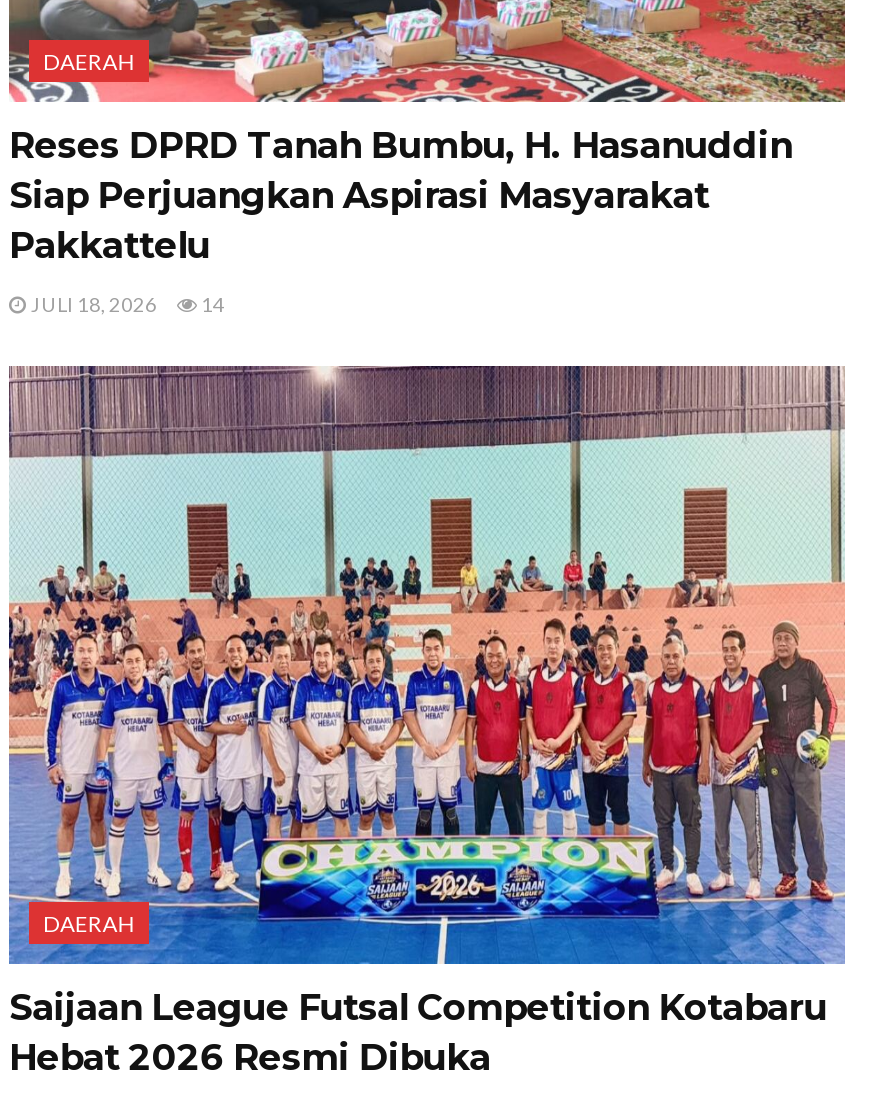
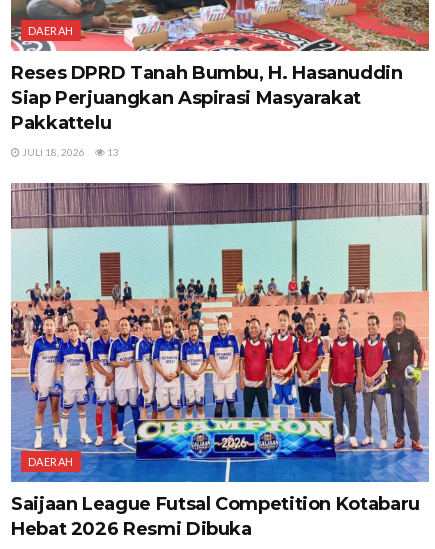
[27,293,225,317] JULI 18, 2026 14 -> [20,146,119,158] JULI 18, 2026 13

